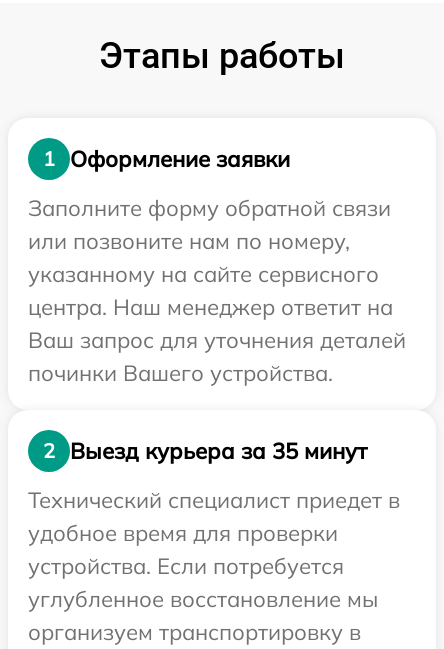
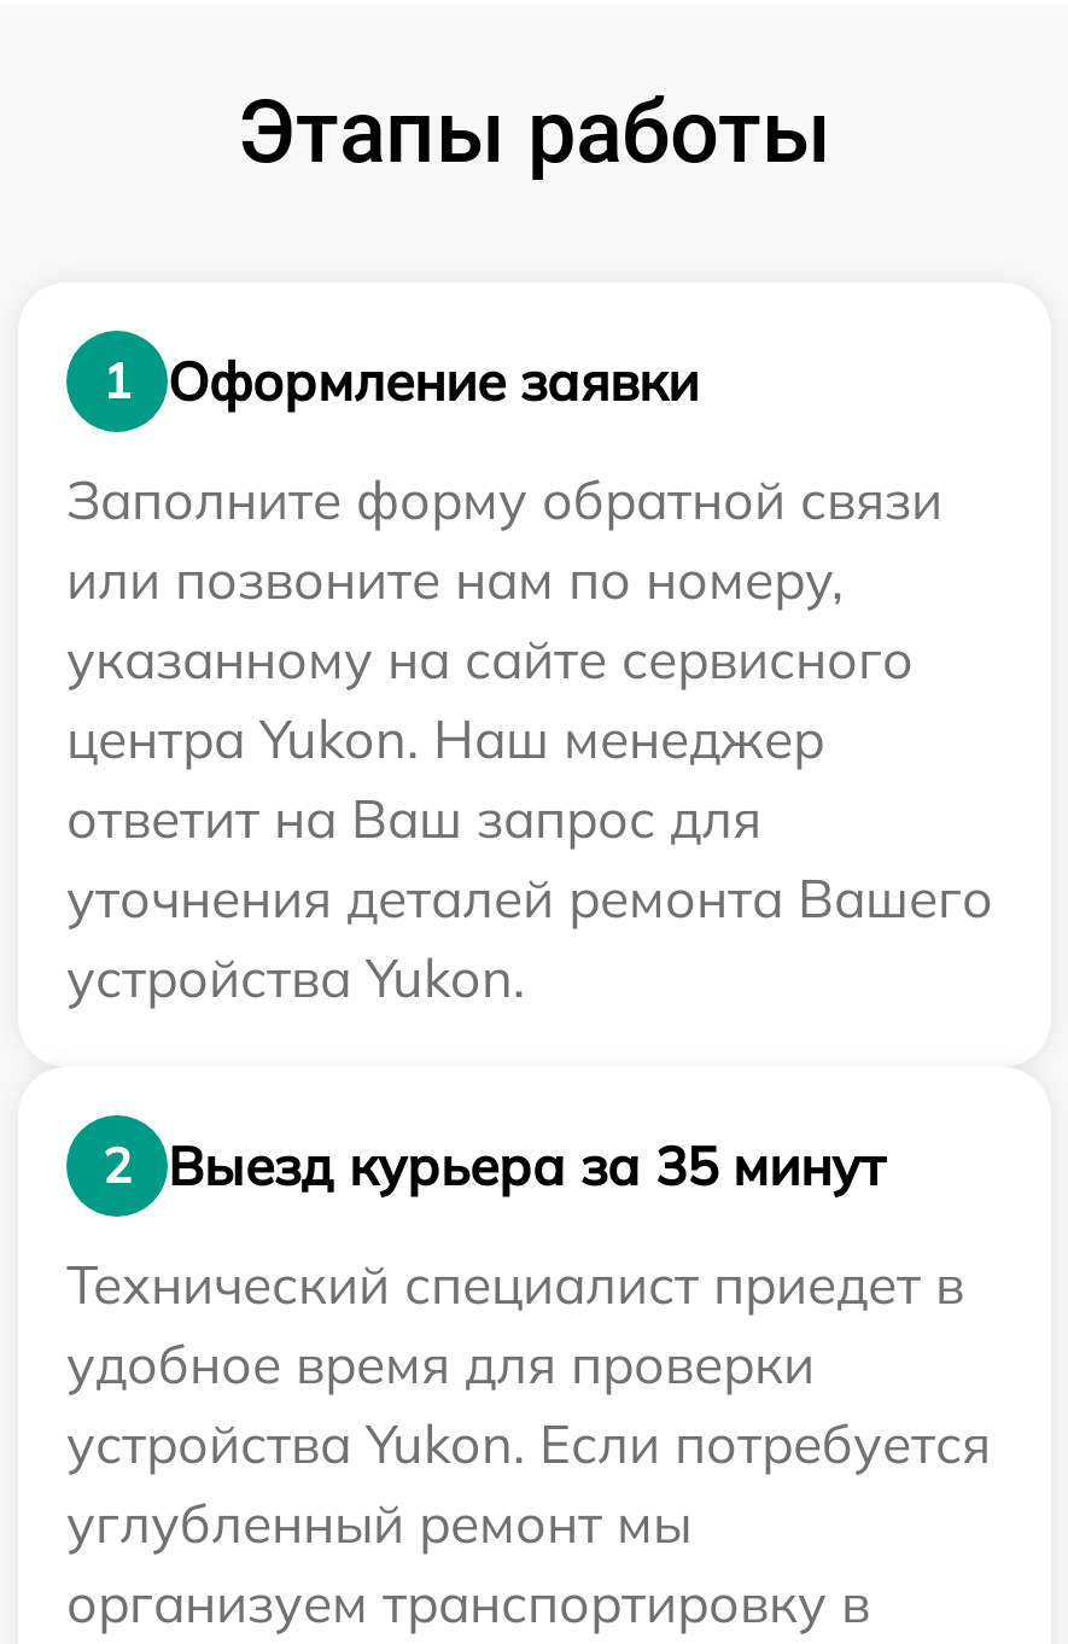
[28,293,406,387] центра. Наш менеджер ответит на | Ваш запрос для уточнения деталей | починки Вашего устройства. -> [66,705,993,1012] центра Yukon. Наш менеджер | ответит на Ваш запрос для | уточнения деталей ремонта Вашего | устройства Yukon.
[28,552,378,613] устройства. Если потребуется | углубленное восстановление мы -> [66,1410,991,1557] устройства Yukon. Если потребуется | углубленный ремонт мы

